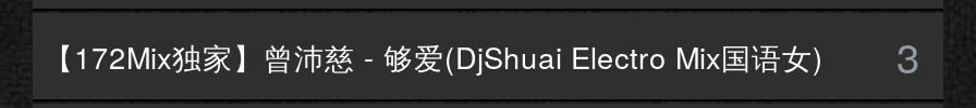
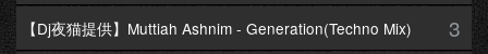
[44,33,823,77] 【172Mix独家】曾沛慈 - 够爱(DjShuai Electro Mix国语女) -> [22,17,412,38] 【Dj夜猫提供】Muttiah Ashnim - Generation(Techno Mix)

